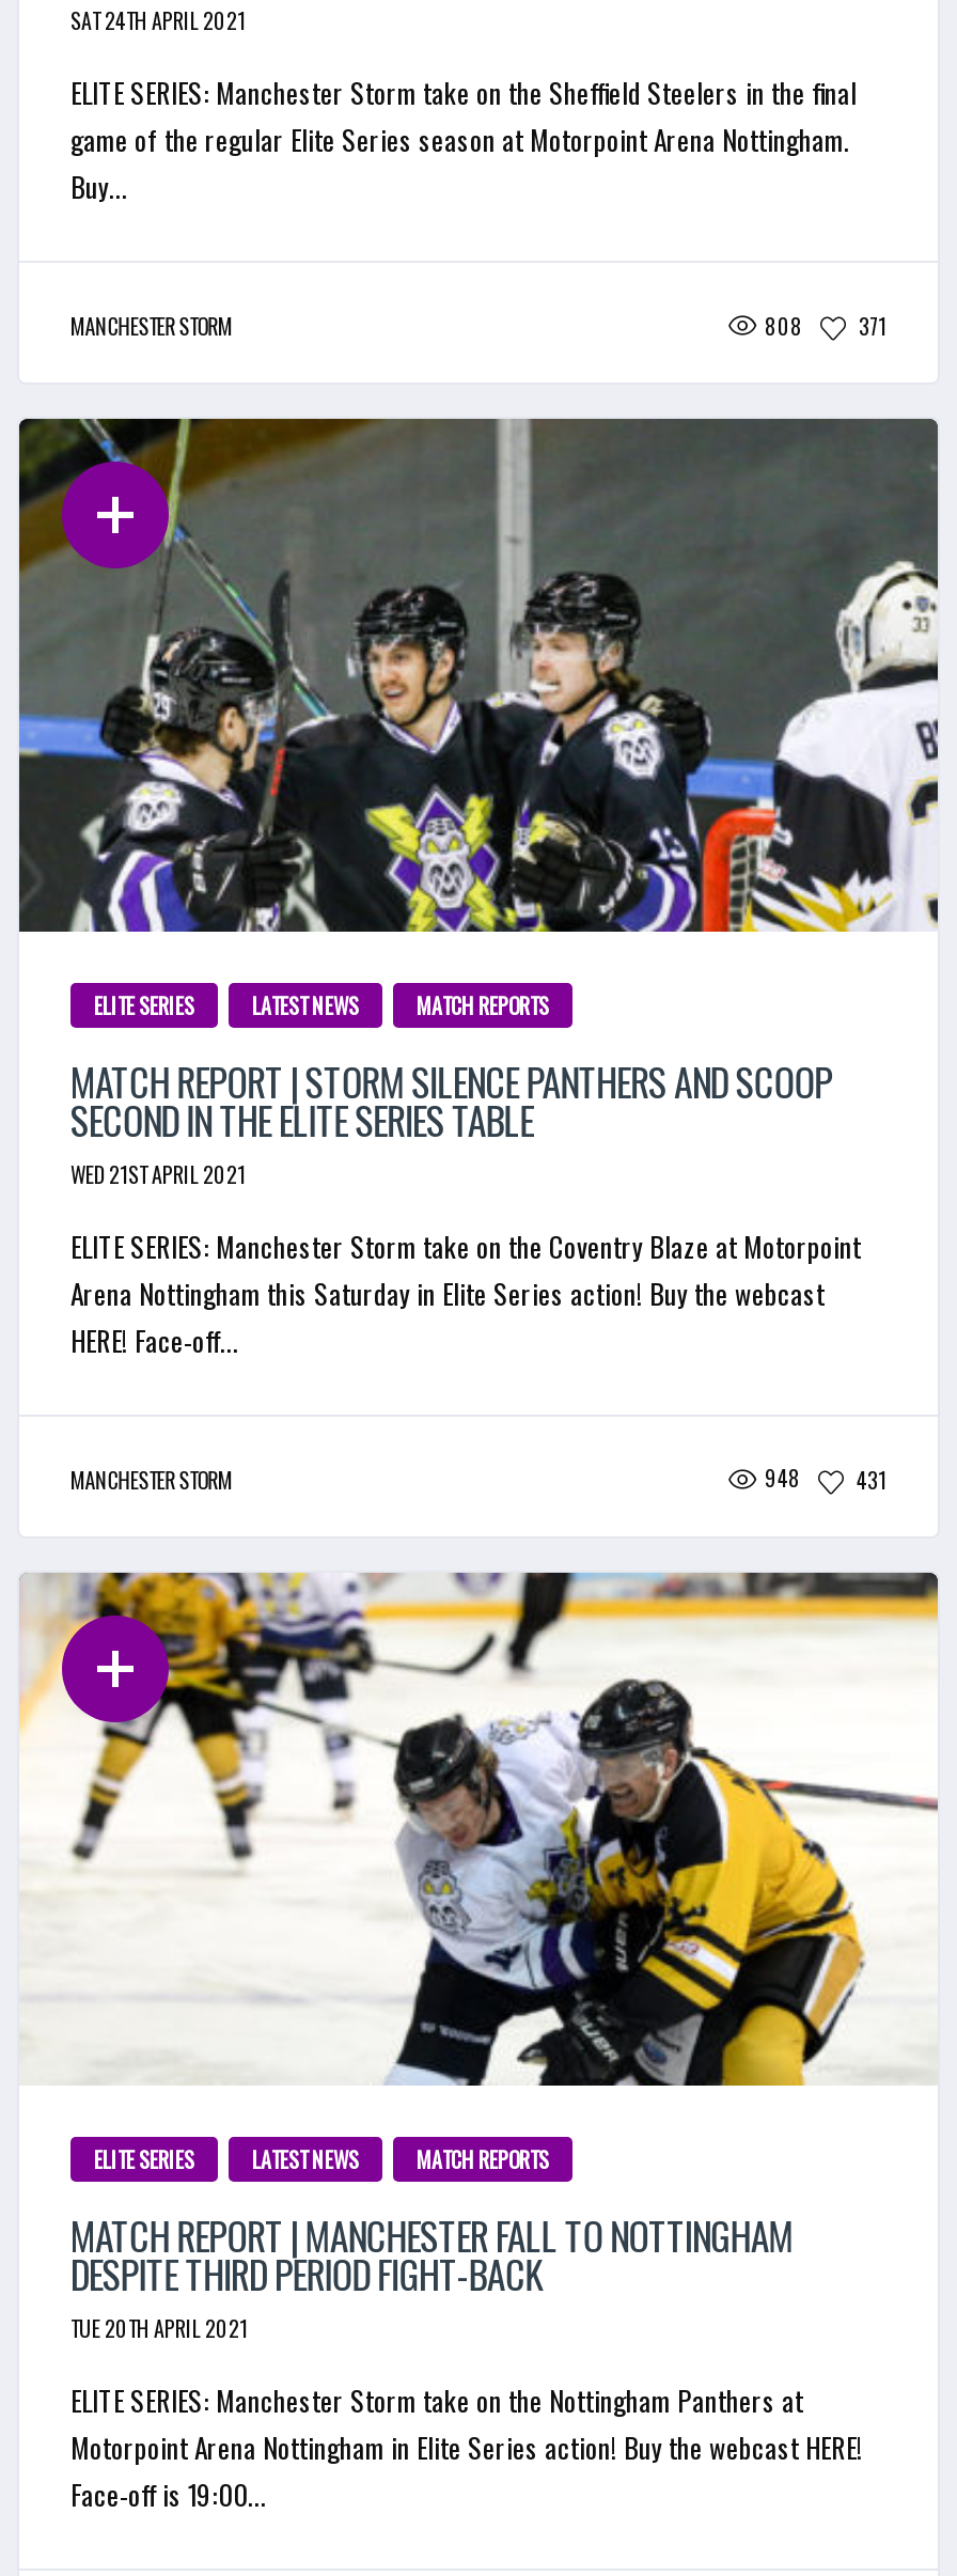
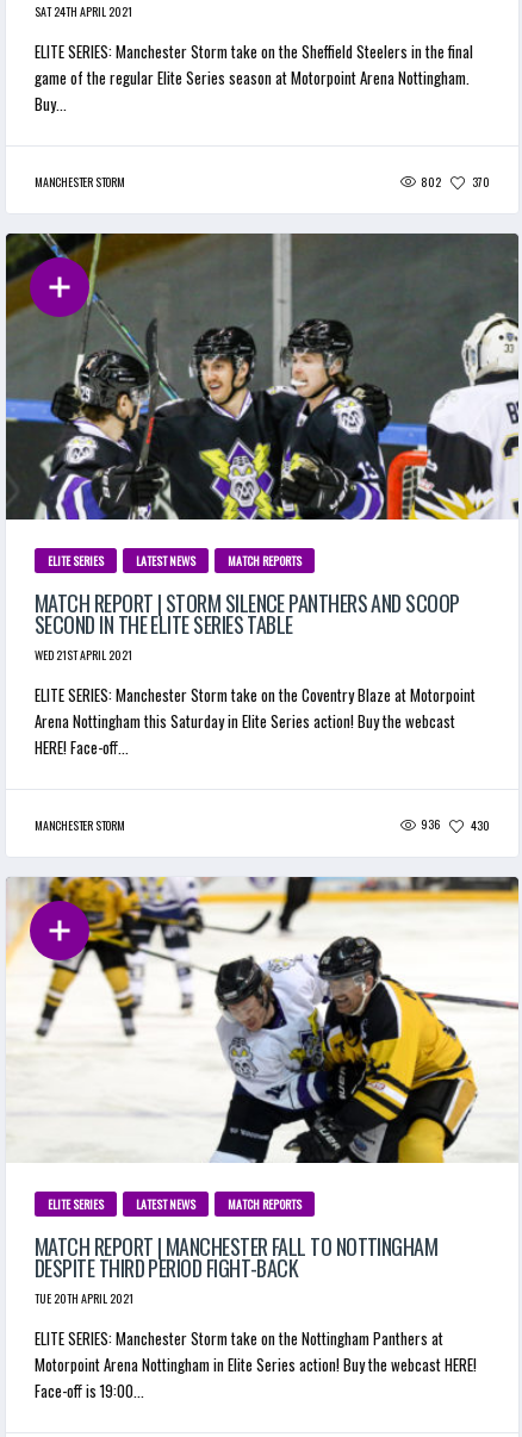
[765,309,803,341] 808 -> [421,173,441,190] 802
[859,310,887,342] 371 -> [472,173,490,191] 370
[765,1462,801,1495] 948 -> [421,815,440,833] 936
[857,1463,887,1495] 431 -> [471,816,490,834] 430

